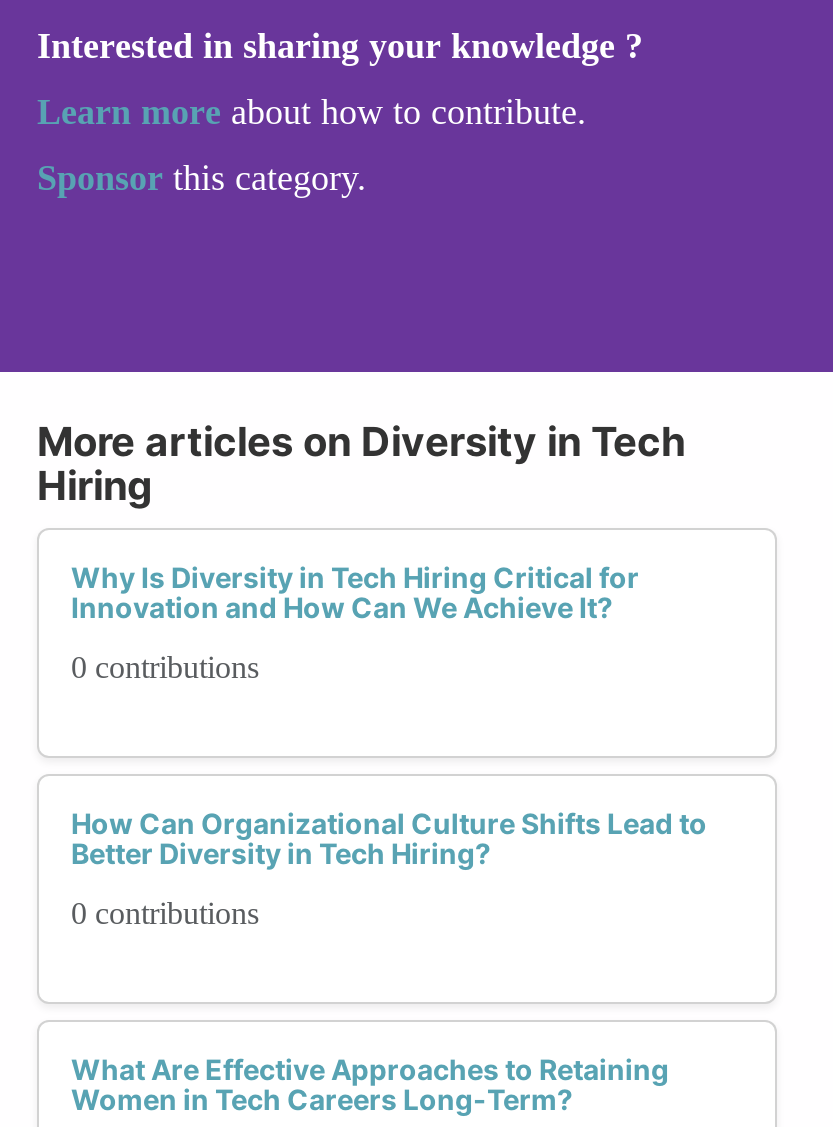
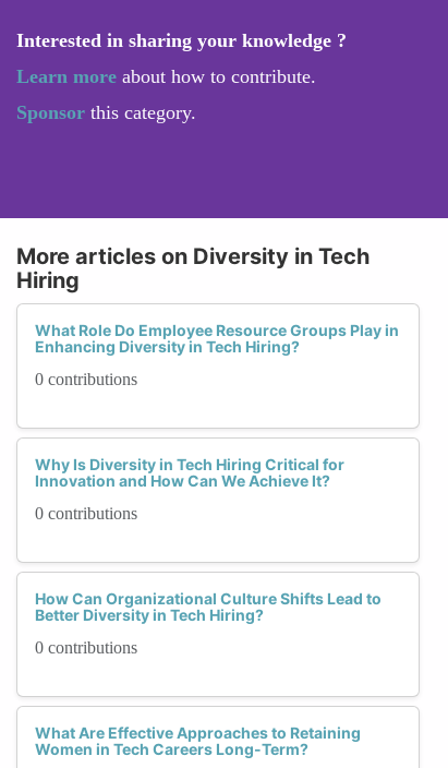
none -> [35,321,399,388] What Role Do Employee Resource Groups Play in | Enhancing Diversity in Tech Hiring? | 0 contributions

